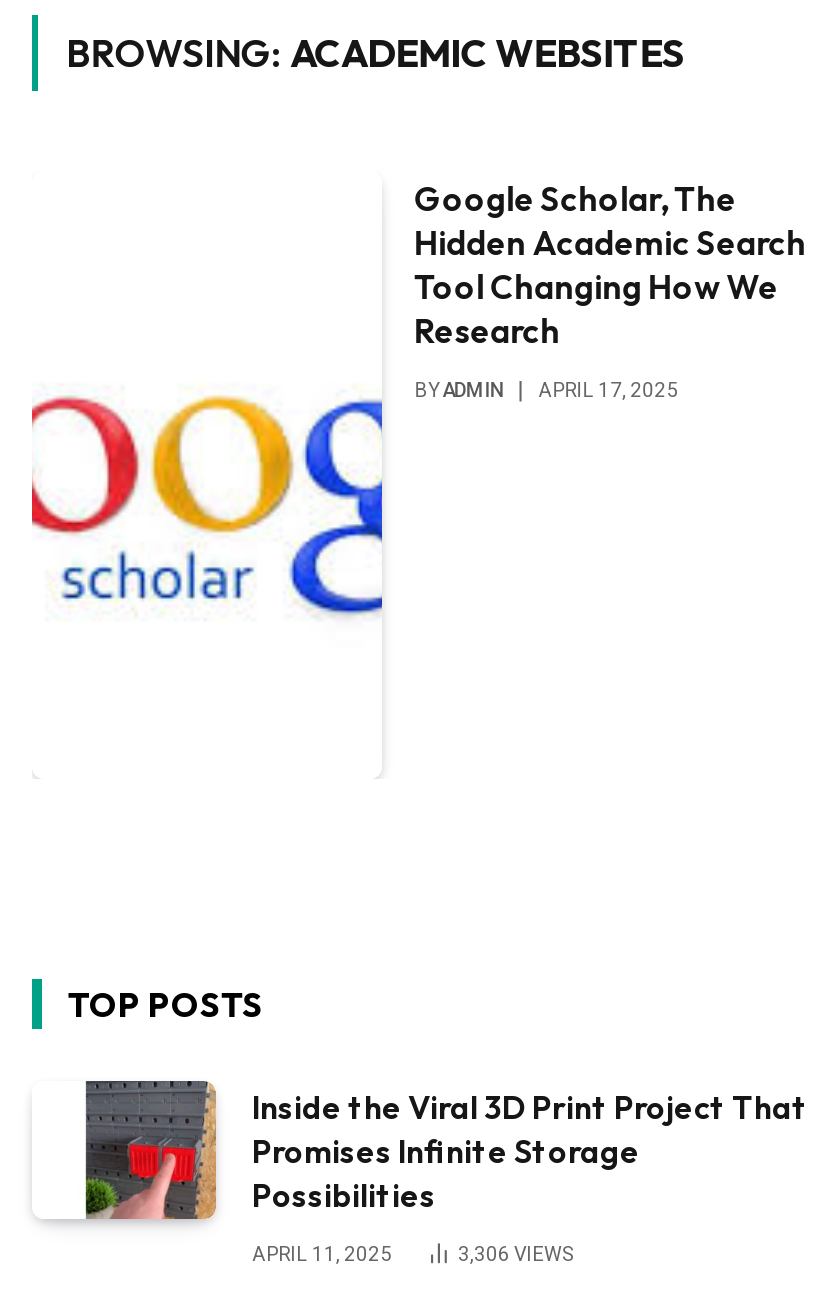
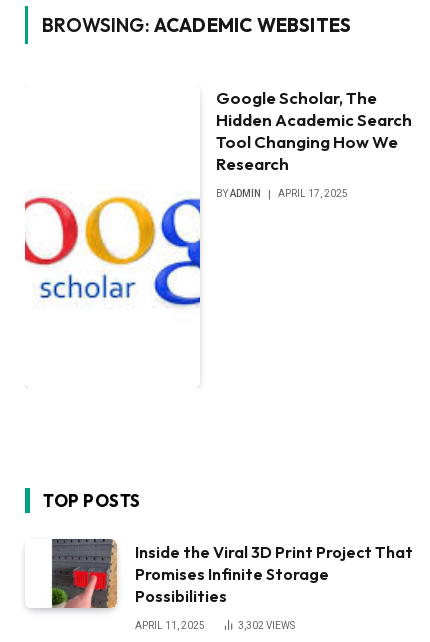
[458,1242,572,1264] 3,306 VIEWS -> [238,620,295,631] 3,302 VIEWS

